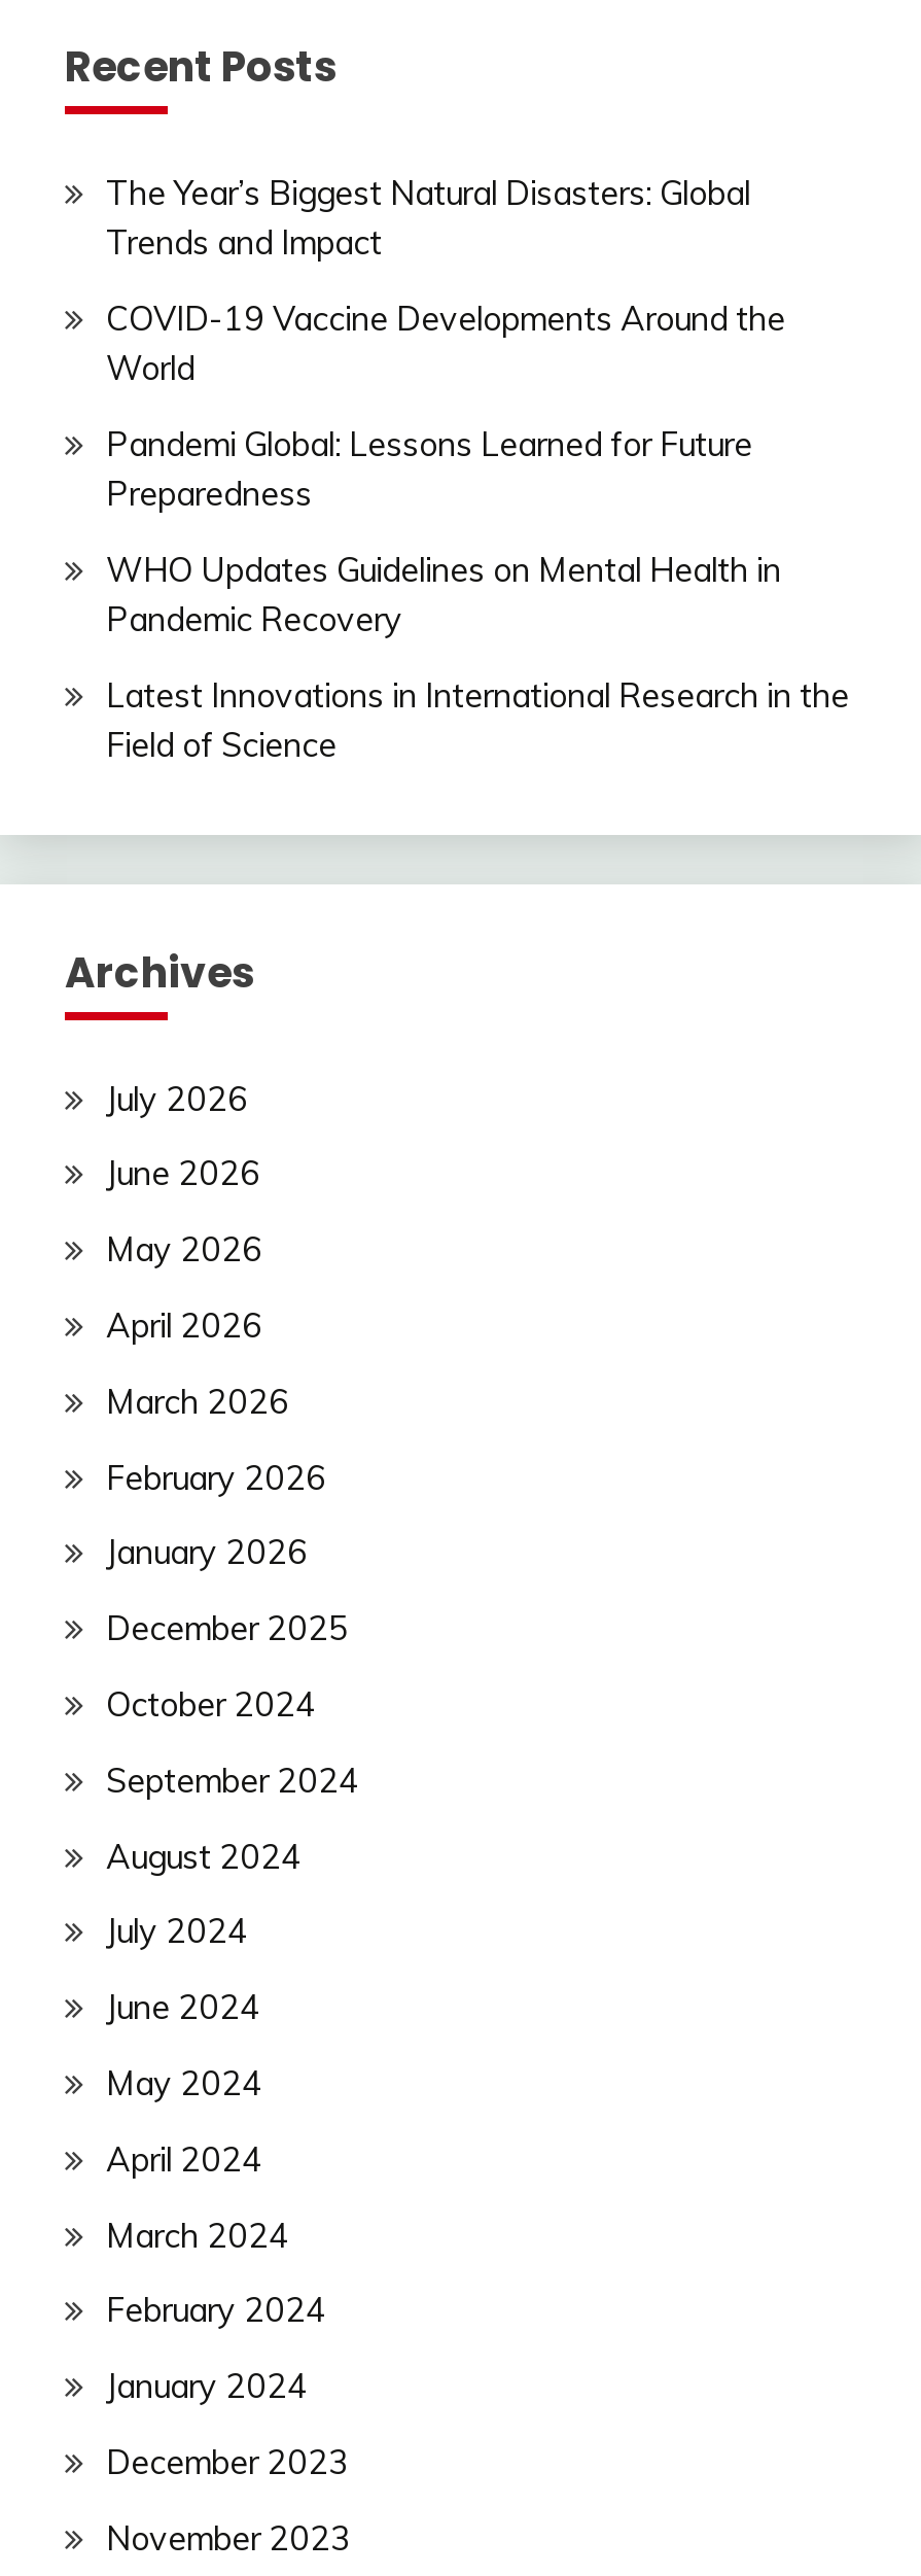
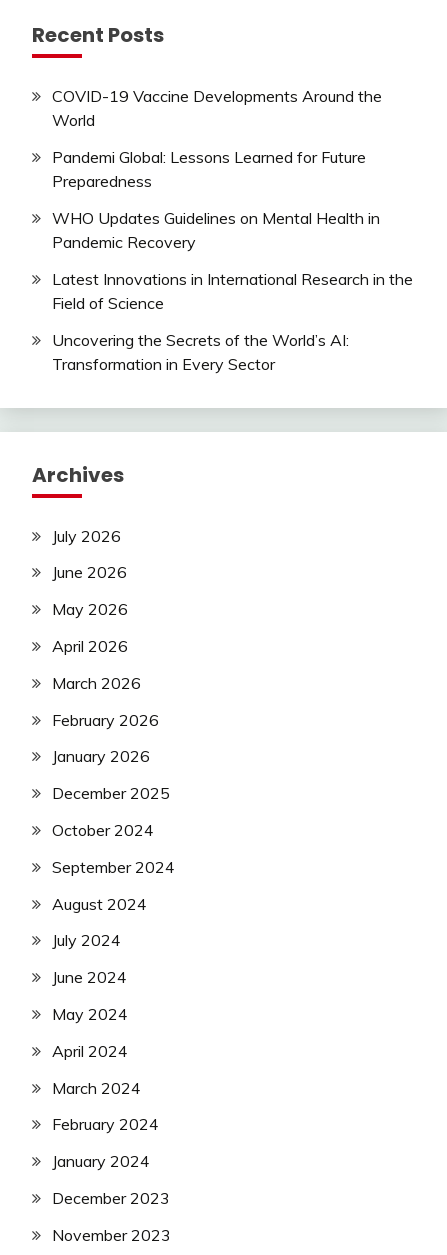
[106,173,750,263] The Year’s Biggest Natural Disasters: Global | Trends and Impact -> none
moved [106,298,849,764] -> [52,86,413,313]: COVID-19 Vaccine Developments Around the | World | Pandemi Global: Lessons Learned for Future | Preparedness | WHO Updates Guidelines on Mental Health in | Pandemic Recovery | Latest Innovations in International Research in the | Field of Science
none -> [52,330,349,374] Uncovering the Secrets of the World’s AI: | Transformation in Every Sector

